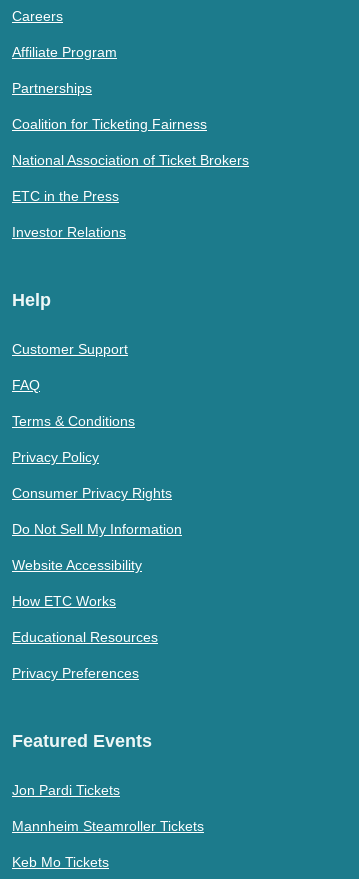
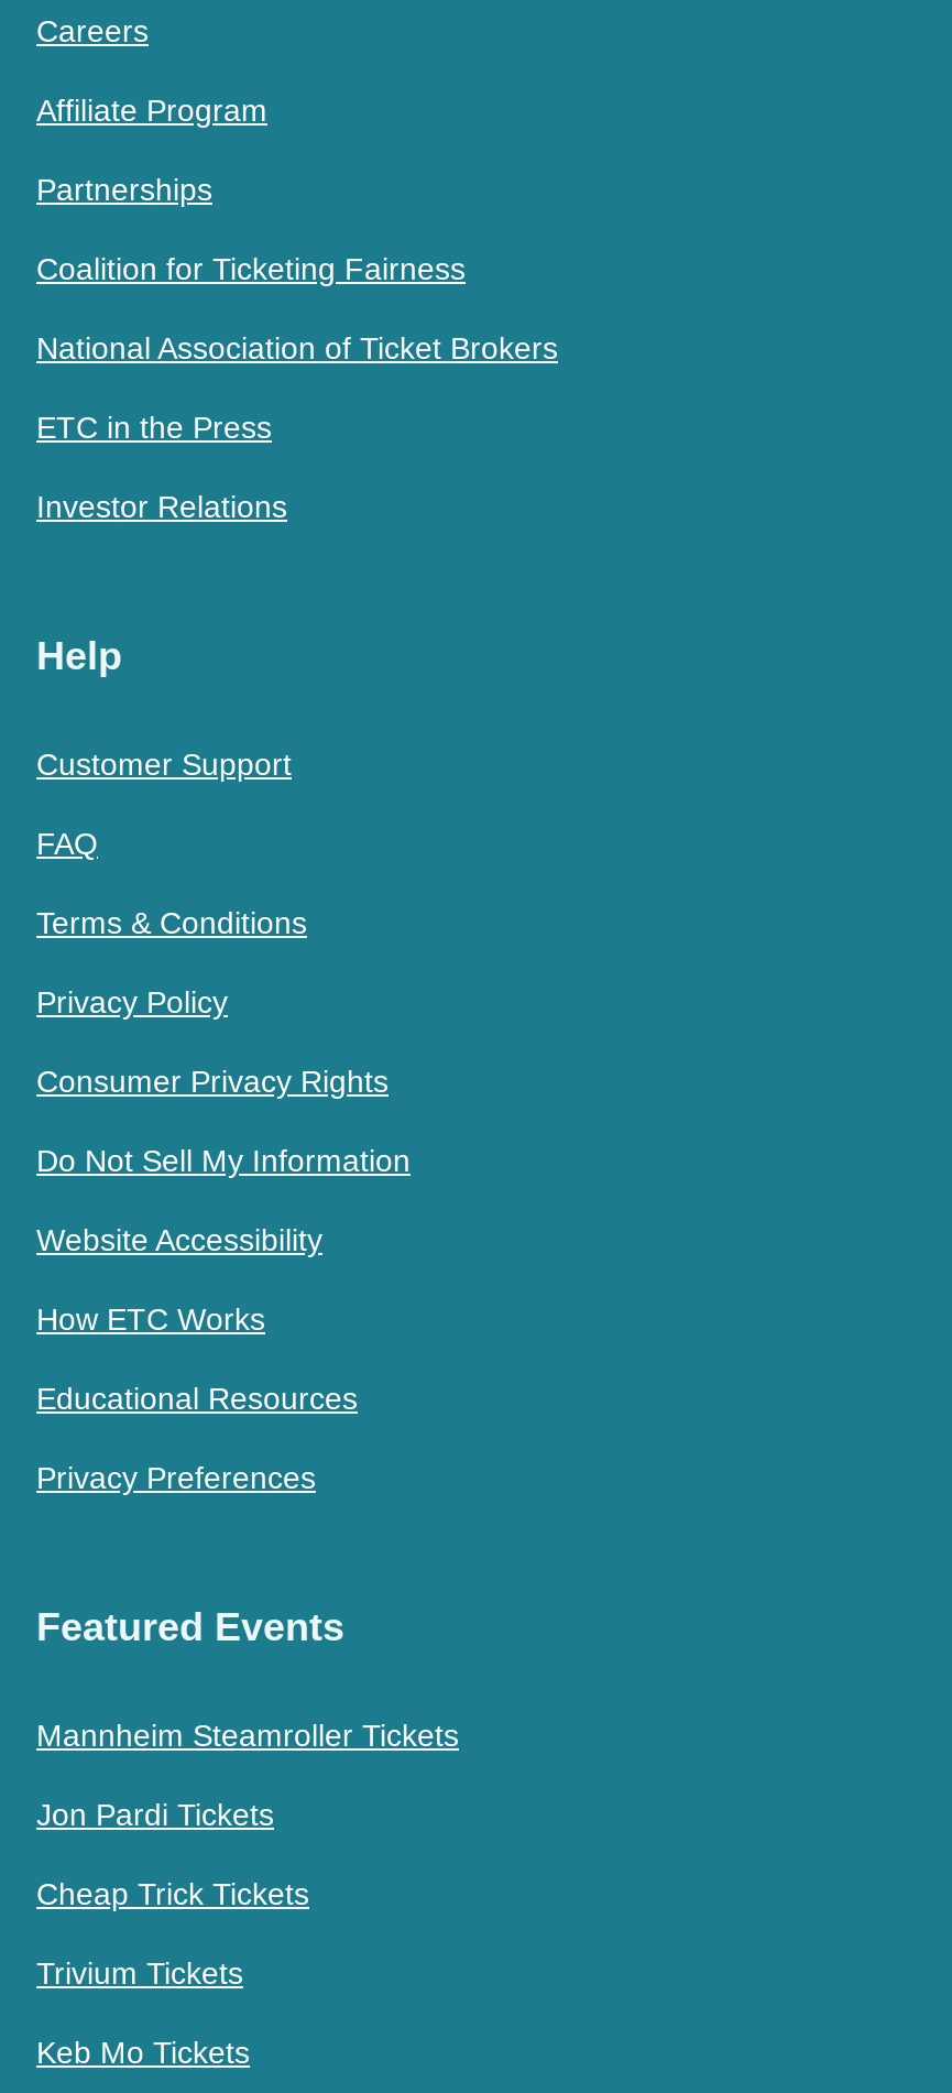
none -> [36,1877,309,1991] Cheap Trick Tickets | Trivium Tickets
moved [12,818,204,834] -> [36,1718,459,1753]: Mannheim Steamroller Tickets

